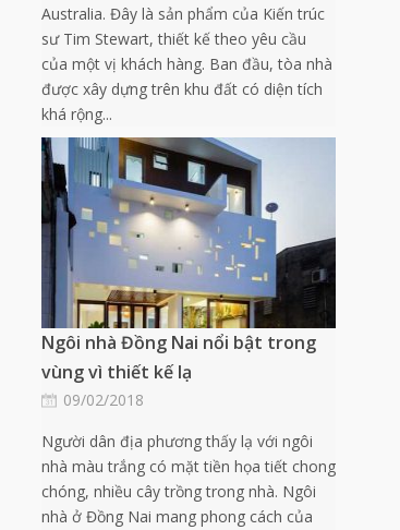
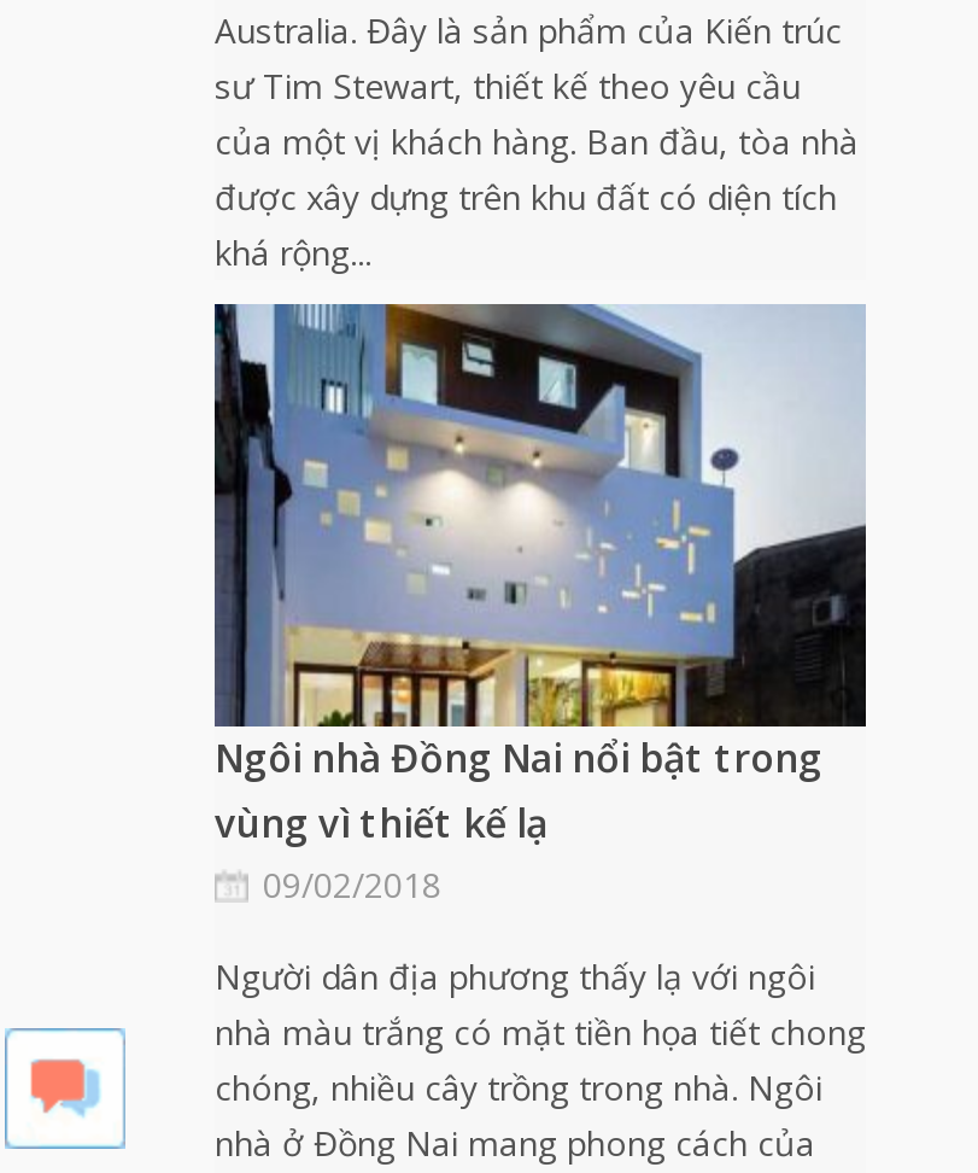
none -> [7,1026,125,1151] [image]

